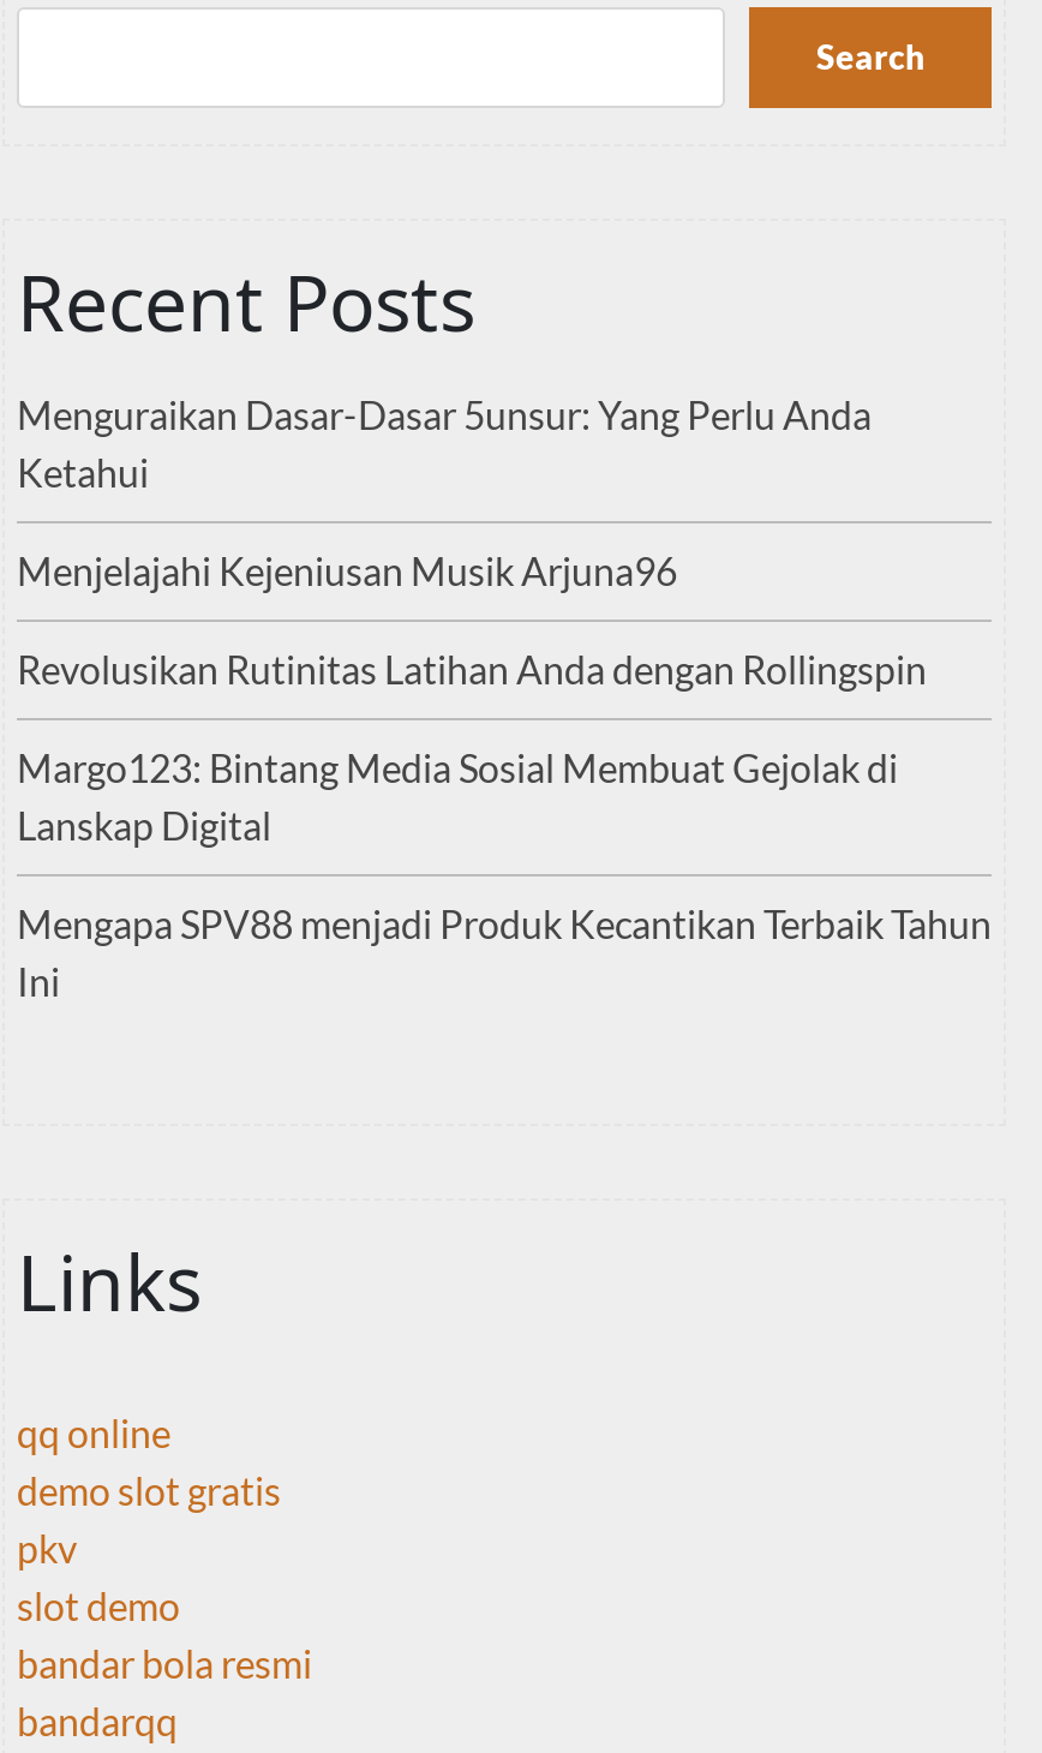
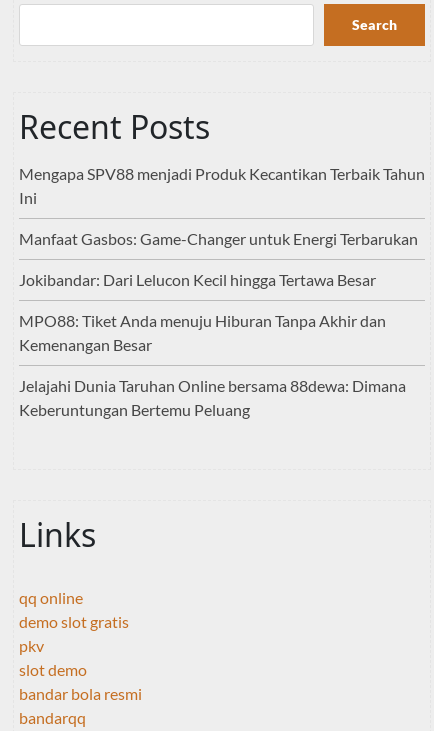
[17,391,927,848] Menguraikan Dasar-Dasar 5unsur: Yang Perlu Anda | Ketahui | Menjelajahi Kejeniusan Musik Arjuna96 | Revolusikan Rutinitas Latihan Anda dengan Rollingspin | Margo123: Bintang Media Sosial Membuat Gejolak di | Lanskap Digital -> none
moved [17,901,992,1004] -> [19,164,425,207]: Mengapa SPV88 menjadi Produk Kecantikan Terbaik Tahun | Ini
none -> [19,229,418,419] Manfaat Gasbos: Game-Changer untuk Energi Terbarukan | Jokibandar: Dari Lelucon Kecil hingga Tertawa Besar | MPO88: Tiket Anda menuju Hiburan Tanpa Akhir dan | Kemenangan Besar | Jelajahi Dunia Taruhan Online bersama 88dewa: Dimana | Keberuntungan Bertemu Peluang

